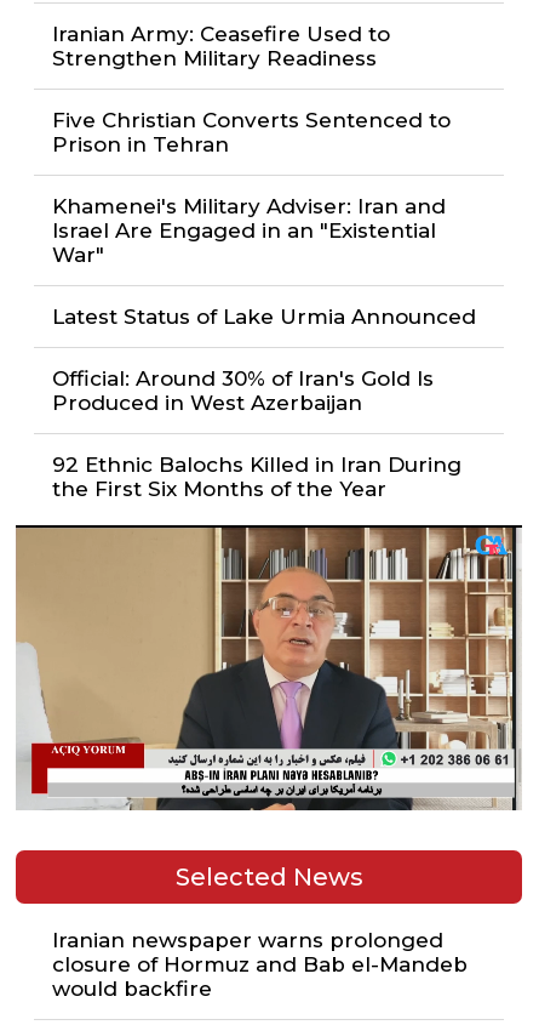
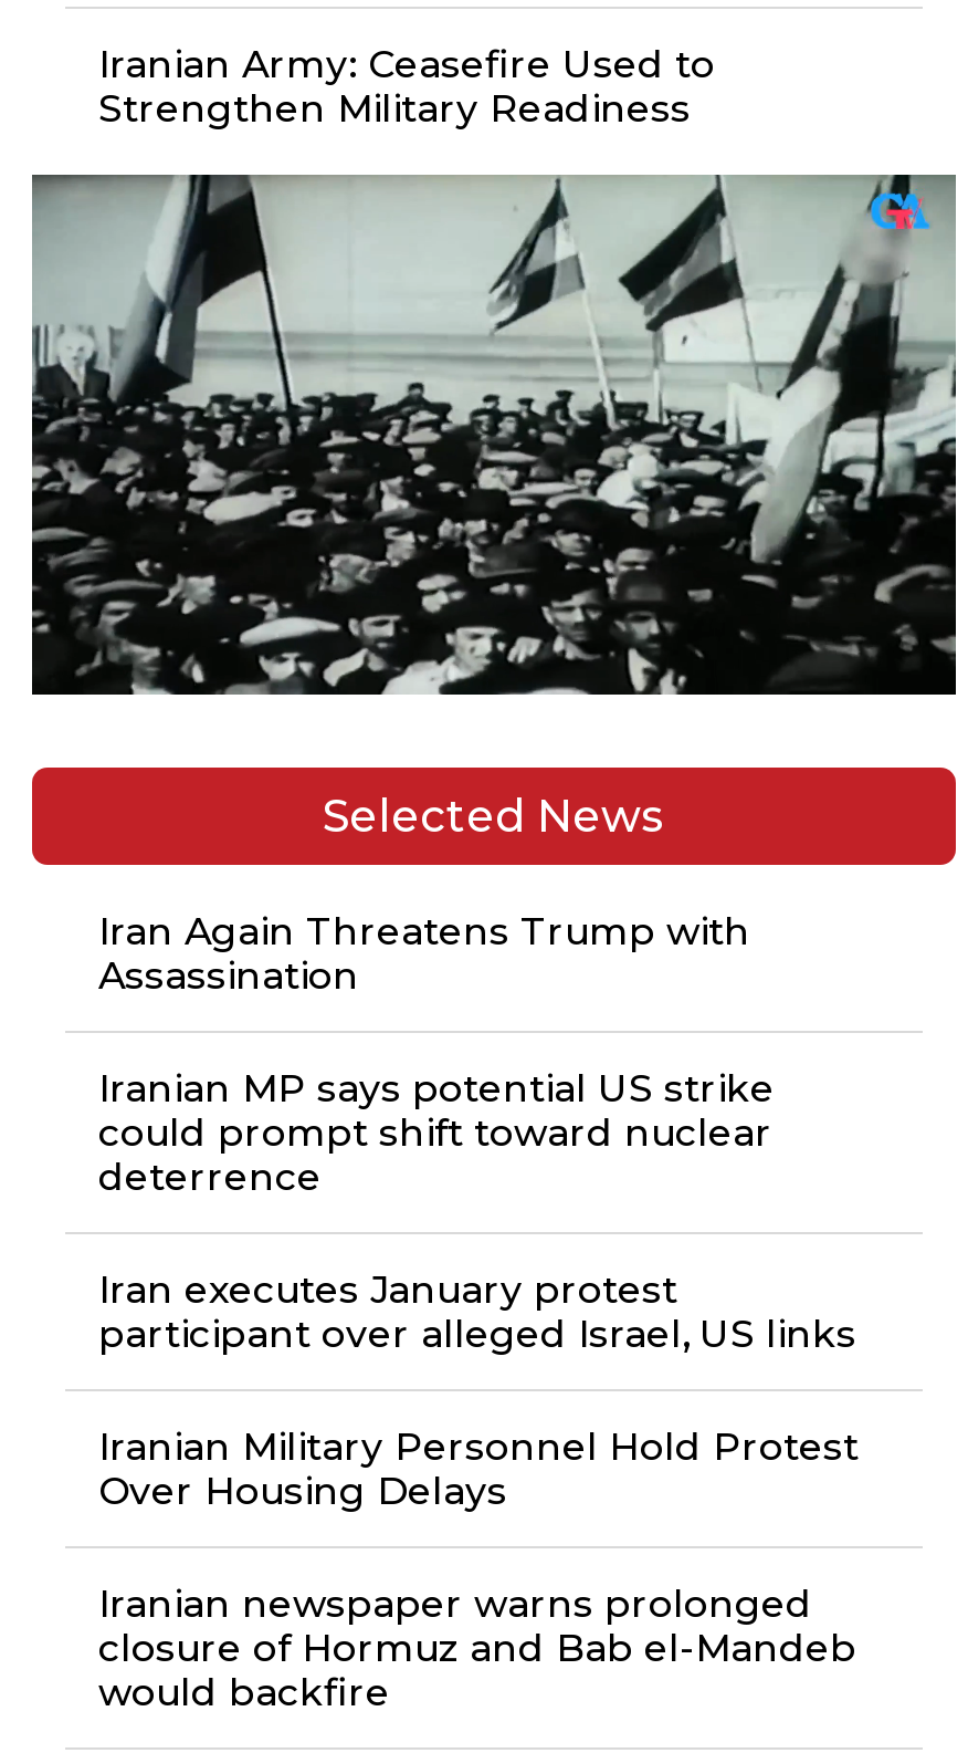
[52,108,476,501] Five Christian Converts Sentenced to | Prison in Tehran | Khamenei's Military Adviser: Iran and | Israel Are Engaged in an "Existential | War" | Latest Status of Lake Urmia Announced | Official: Around 30% of Iran's Gold Is | Produced in West Azerbaijan | 92 Ethnic Balochs Killed in Iran During | the First Six Months of the Year -> none
[15,525,522,810] [image] -> [30,173,958,697] [image]
moved [175,863,363,892] -> [323,790,665,843]: Selected News
none -> [98,909,859,1513] Iran Again Threatens Trump with | Assassination | Iranian MP says potential US strike | could prompt shift toward nuclear | deterrence | Iran executes January protest | participant over alleged Israel, US links | Iranian Military Personnel Hold Protest | Over Housing Delays

